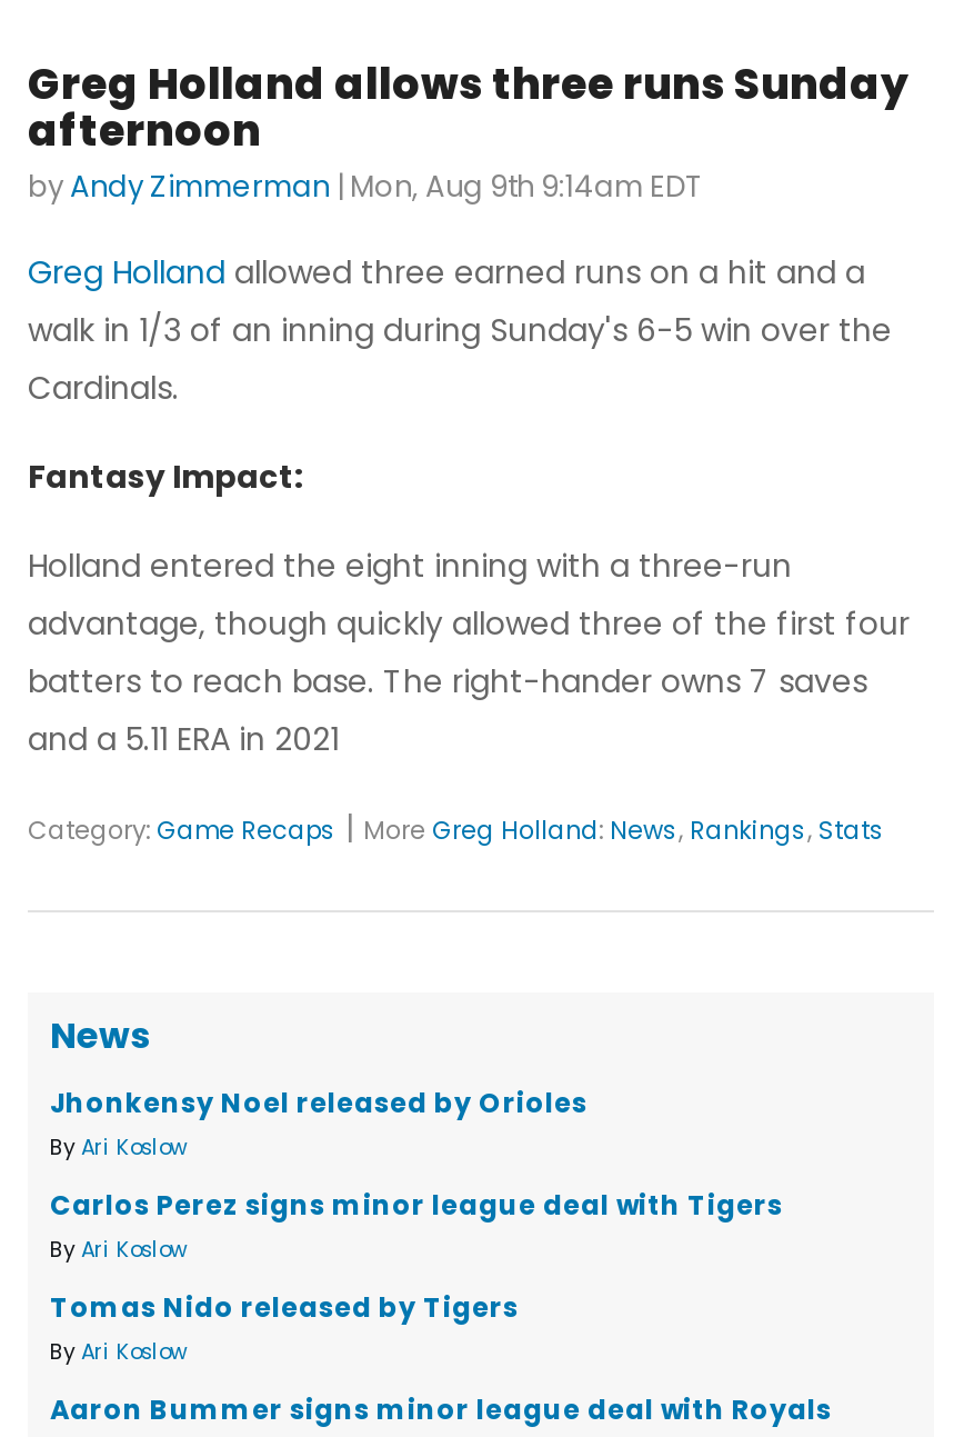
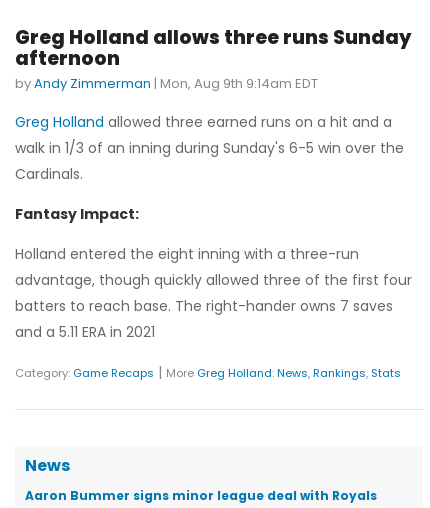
[50,1084,783,1367] Jhonkensy Noel released by Orioles | By Ari Koslow | Carlos Perez signs minor league deal with Tigers | By Ari Koslow | Tomas Nido released by Tigers | By Ari Koslow -> none

